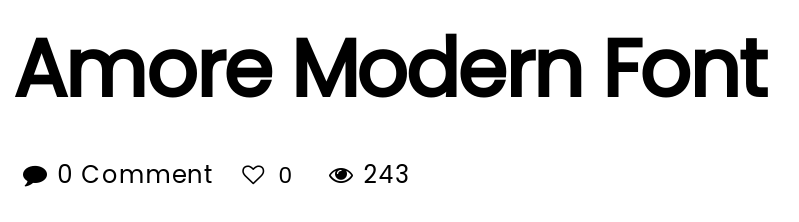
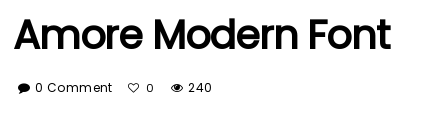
[364,158,410,192] 243 -> [188,79,212,96] 240

